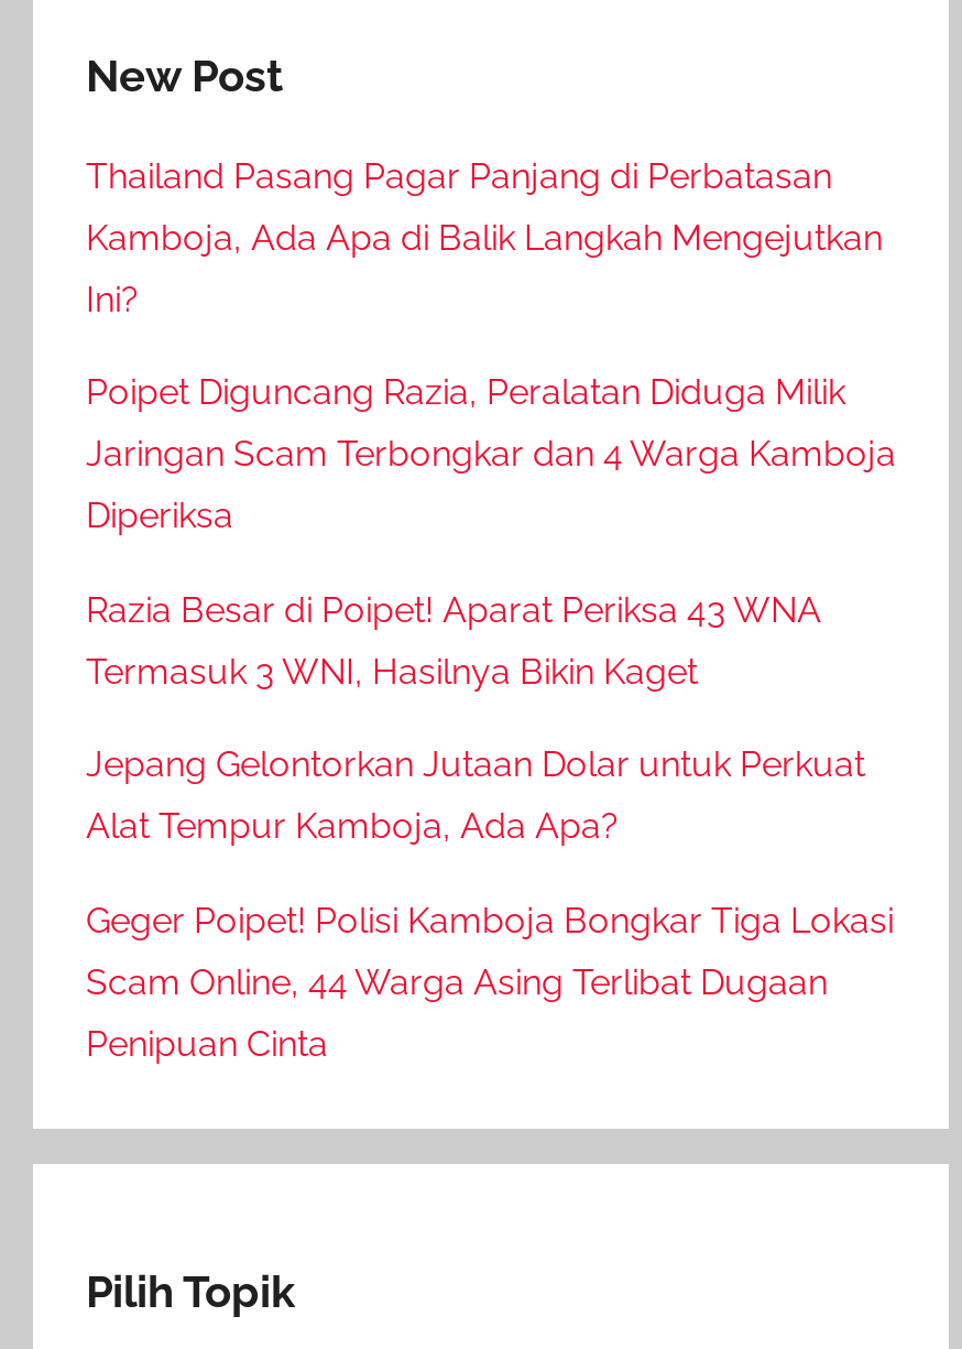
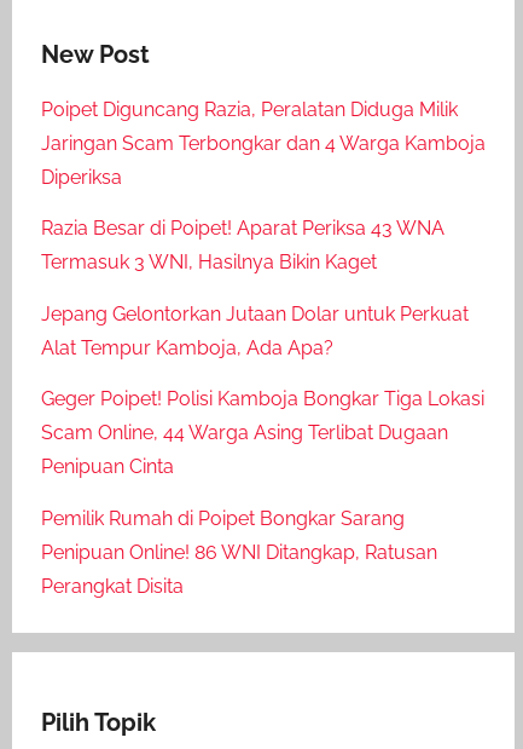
[86,155,883,320] Thailand Pasang Pagar Panjang di Perbatasan | Kamboja, Ada Apa di Balik Langkah Mengejutkan | Ini? -> none
moved [86,372,896,1064] -> [41,98,486,478]: Poipet Diguncang Razia, Peralatan Diduga Milik | Jaringan Scam Terbongkar dan 4 Warga Kamboja | Diperiksa | ... | Scam Online, 44 Warga Asing Terlibat Dugaan | Penipuan Cinta
none -> [41,506,437,597] Pemilik Rumah di Poipet Bongkar Sarang | Penipuan Online! 86 WNI Ditangkap, Ratusan | Perangkat Disita

